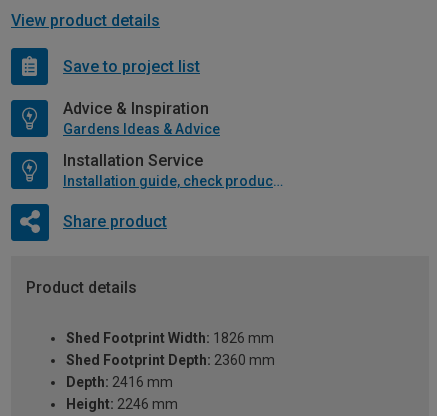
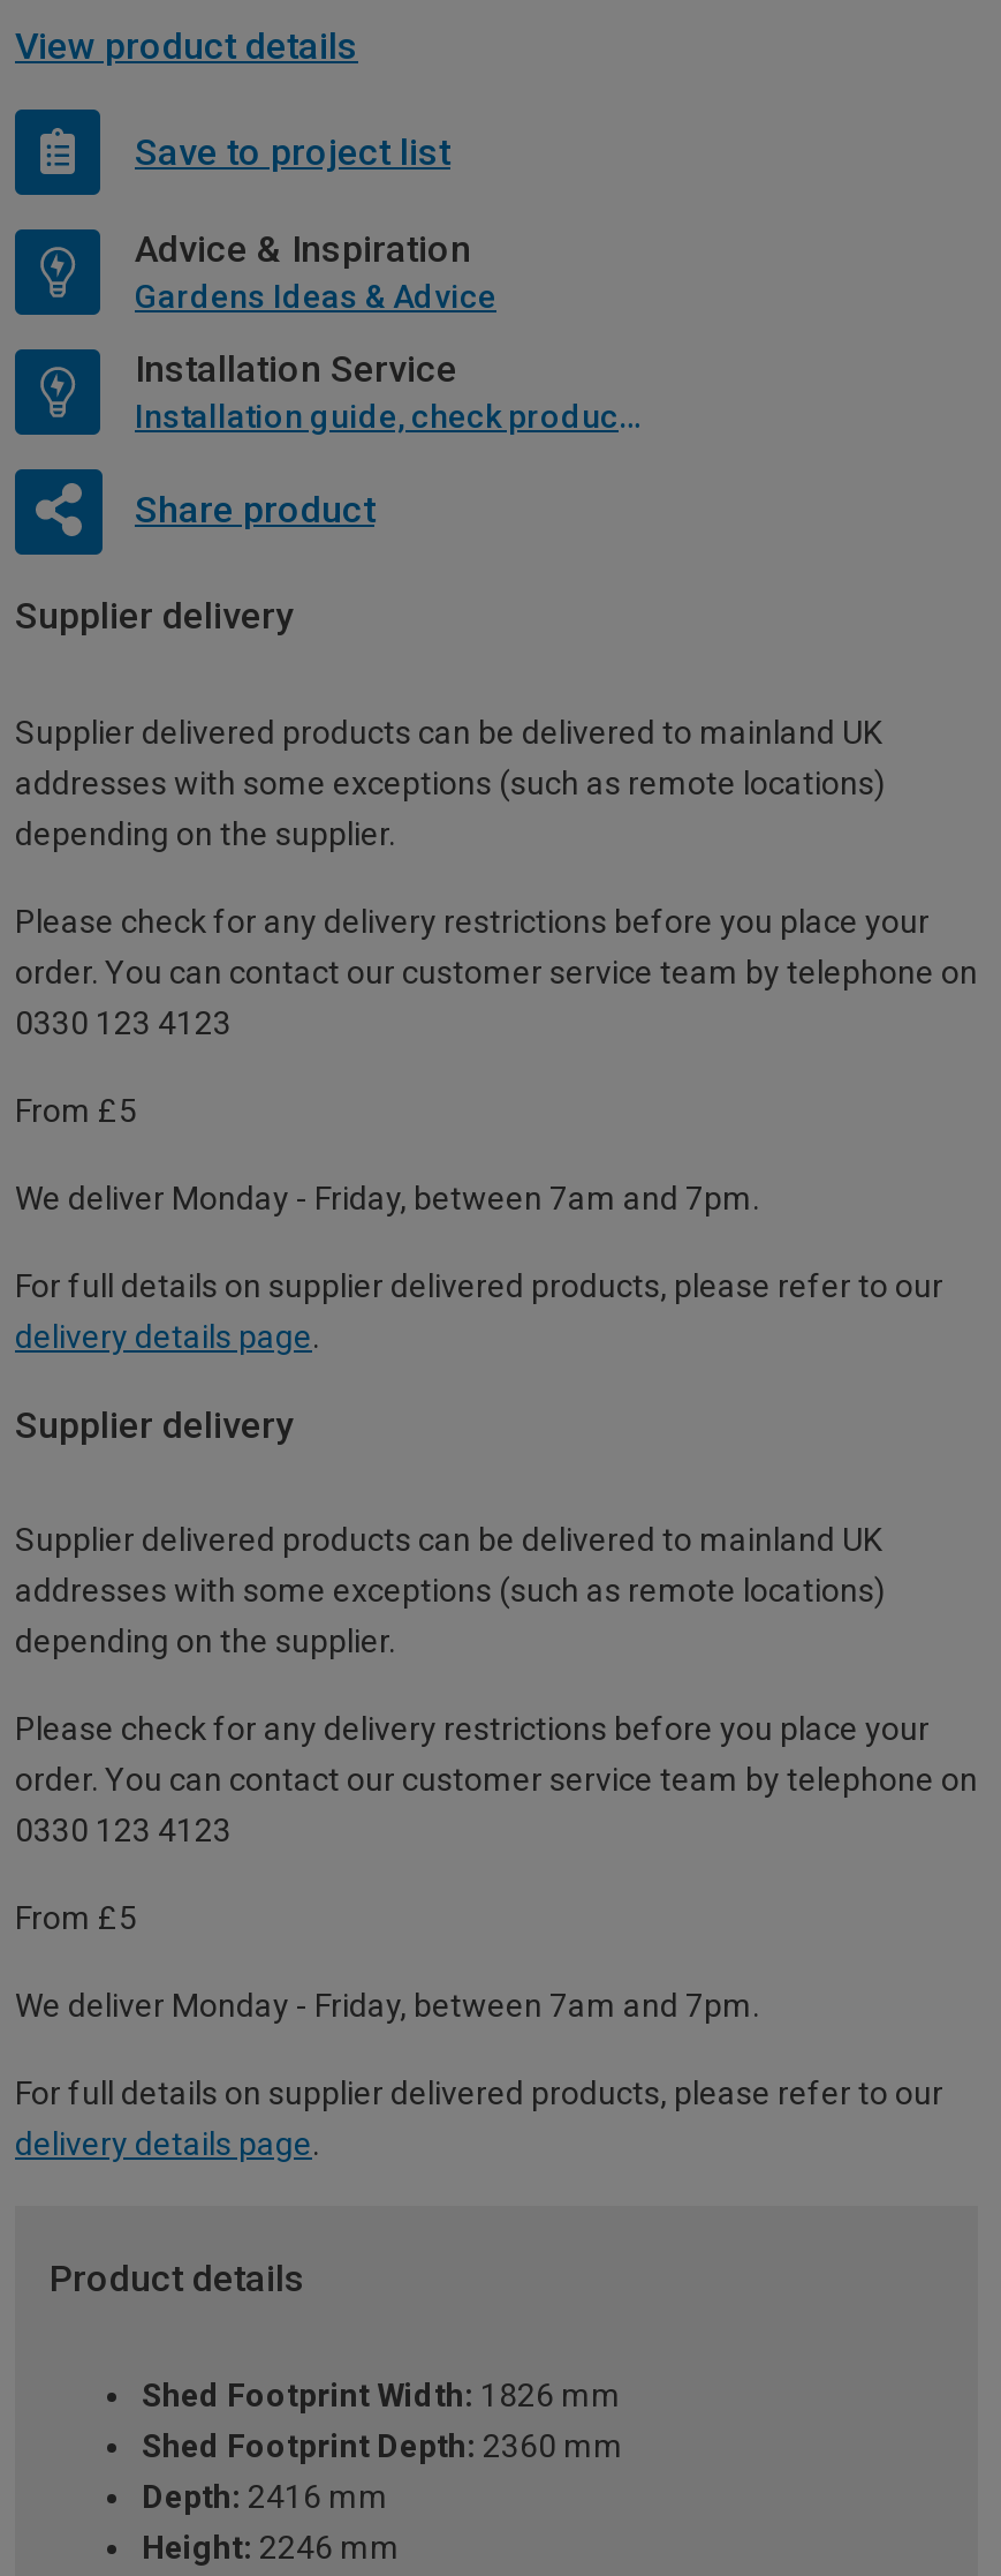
none -> [15,594,978,2163] Supplier delivery | Supplier delivered products can be delivered to mainland UK | addresses with some exceptions (such as remote locations) | depending on the supplier. | Please check for any delivery restrictions before you place your | order. You can contact our customer service team by telephone on | 0330 123 4123 | From £5 | We deliver Monday - Friday, between 7am and 7pm. | For full details on supplier delivered products, please refer to our | delivery details page. | Supplier delivery | Supplier delivered products can be delivered to mainland UK | addresses with some exceptions (such as remote locations) | depending on the supplier. | Please check for any delivery restrictions before you place your | order. You can contact our customer service team by telephone on | 0330 123 4123 | From £5 | We deliver Monday - Friday, between 7am and 7pm. | For full details on supplier delivered products, please refer to our | delivery details page.

